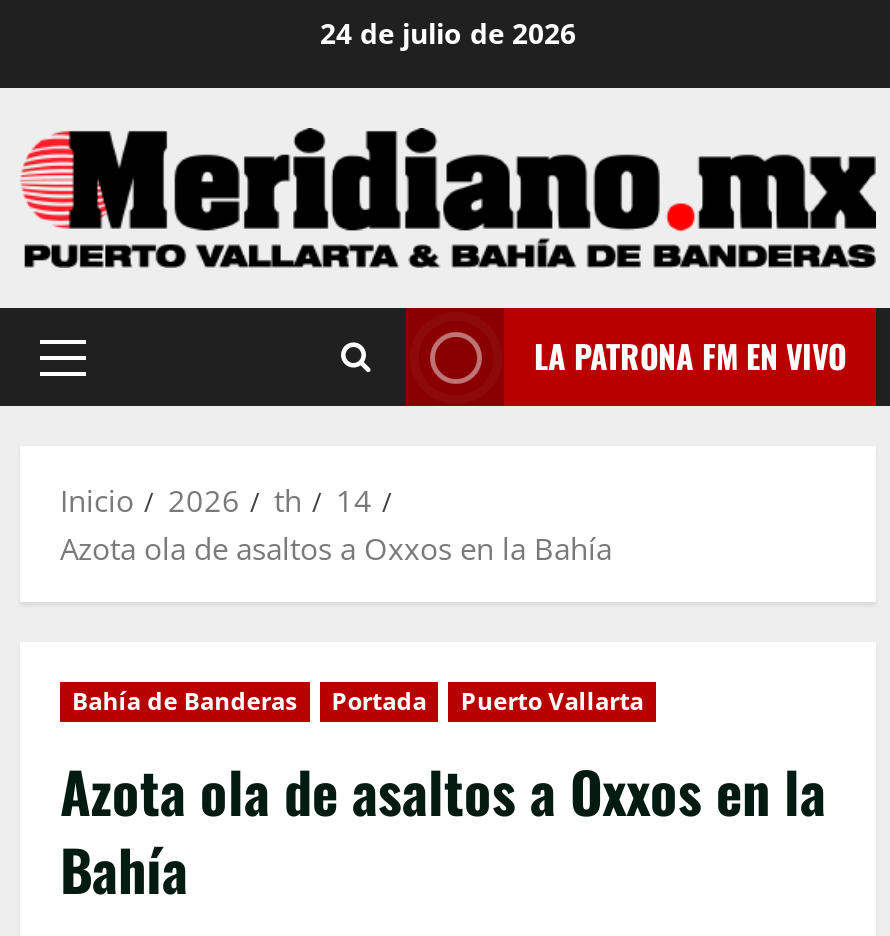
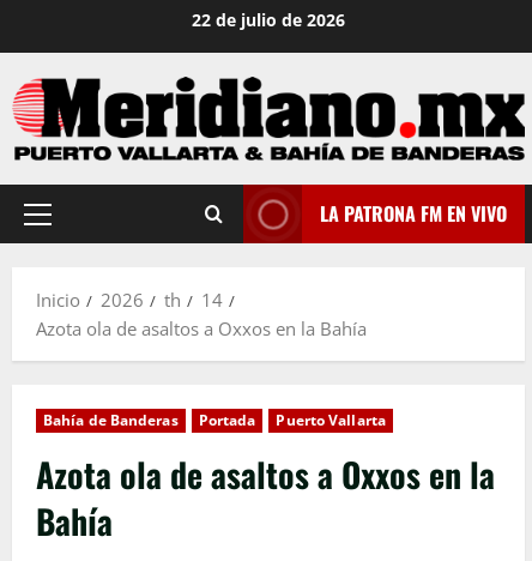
[320,14,576,52] 24 de julio de 2026 -> [192,8,345,31] 22 de julio de 2026

